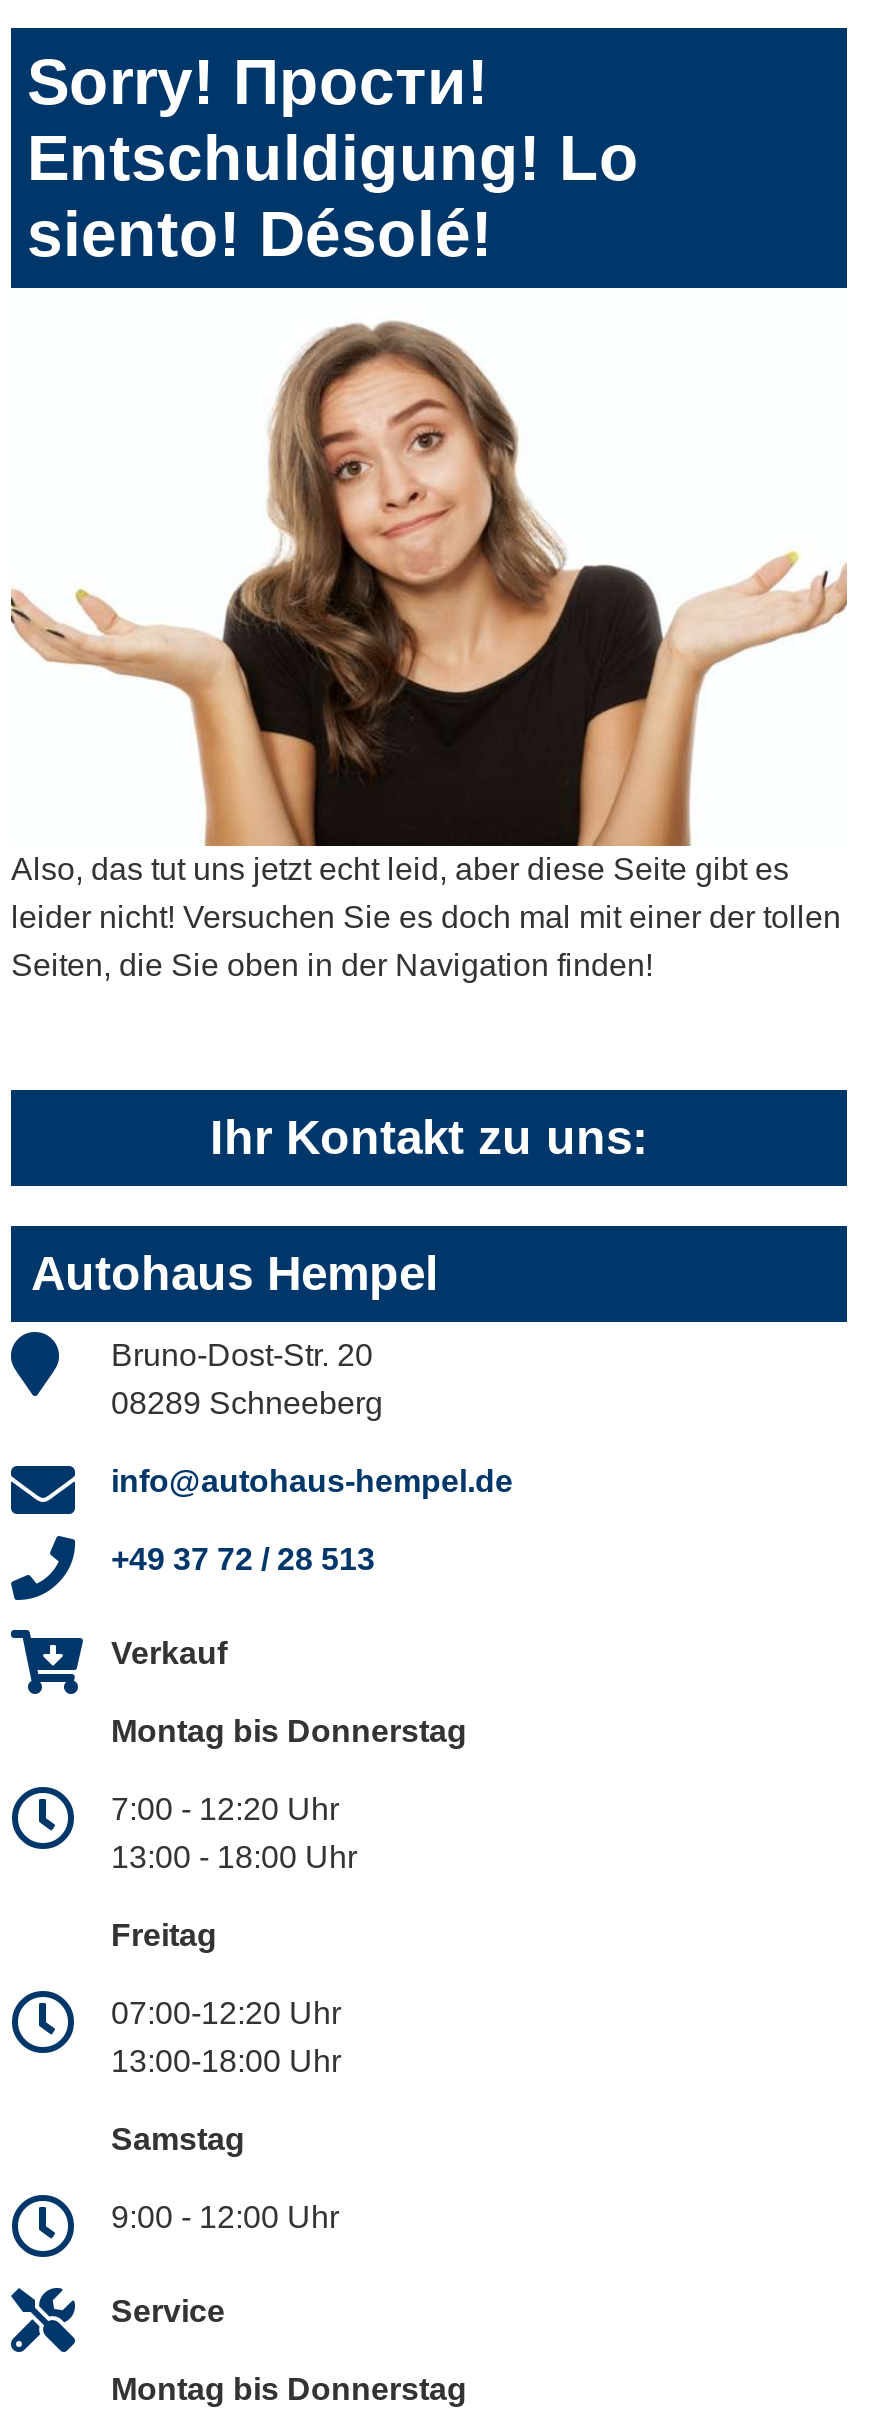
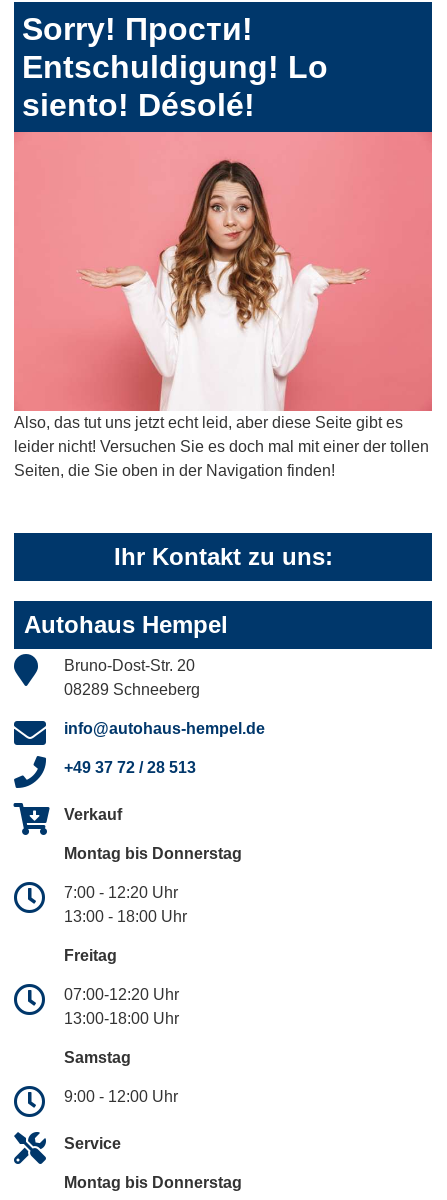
[9,286,847,846] [image] -> [13,131,433,412] [image]

